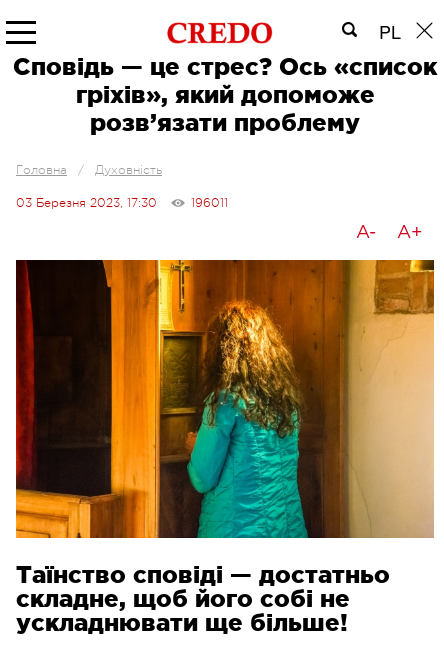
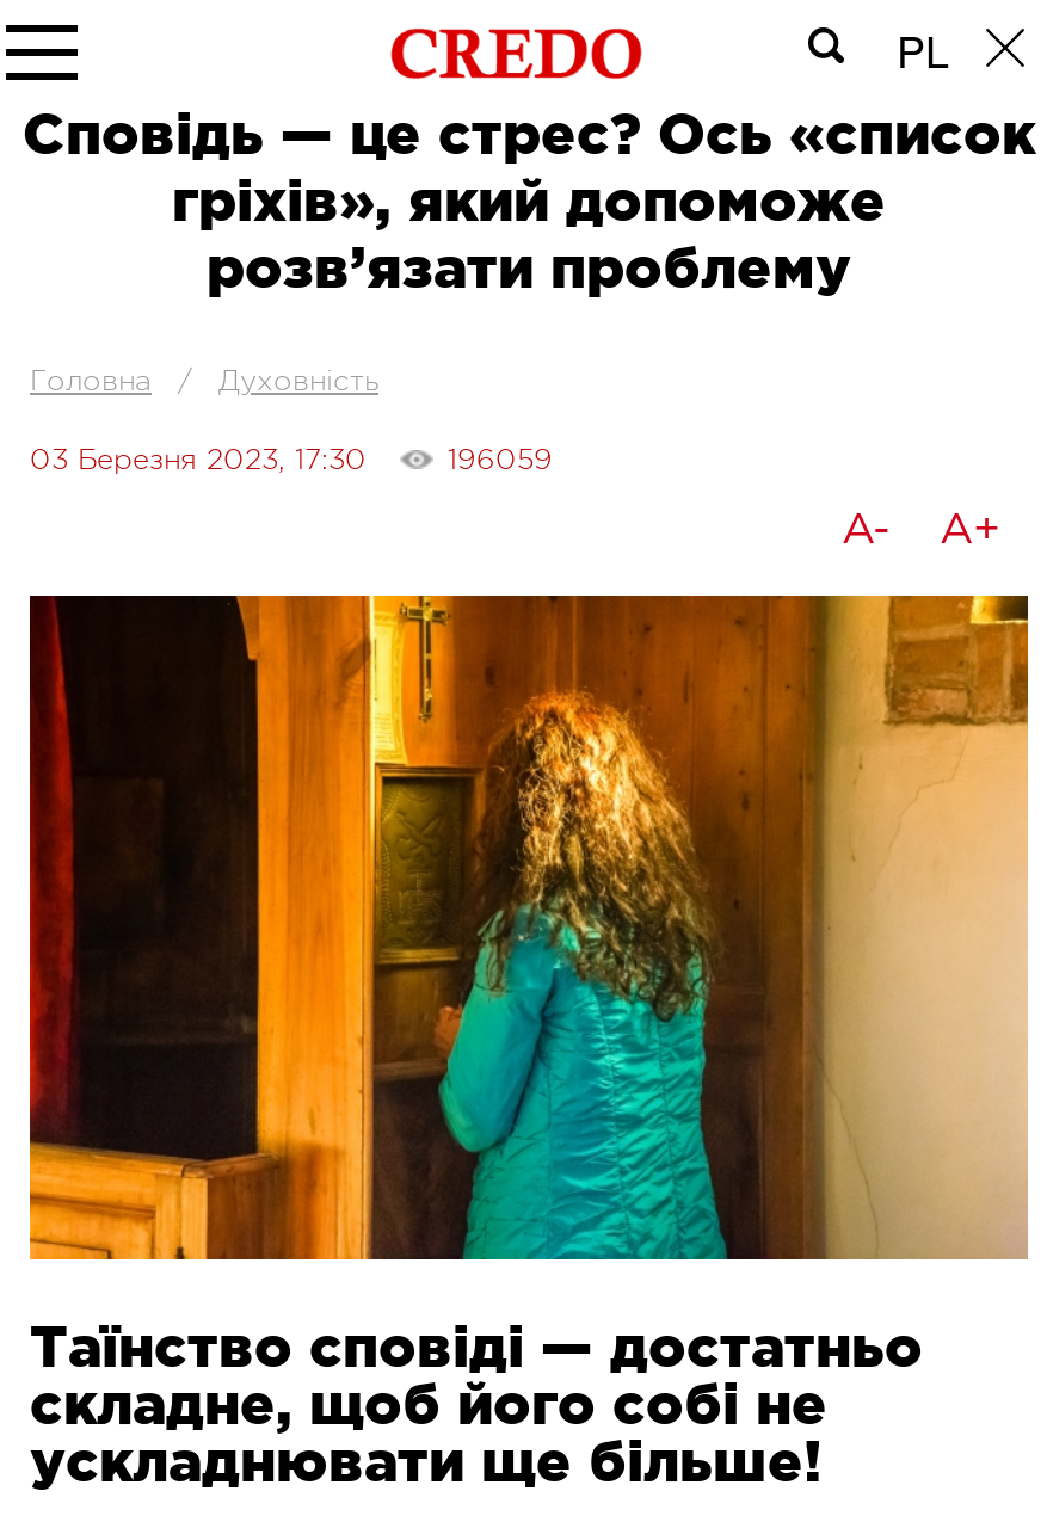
[191,196,228,210] 196011 -> [448,443,553,476] 196059

